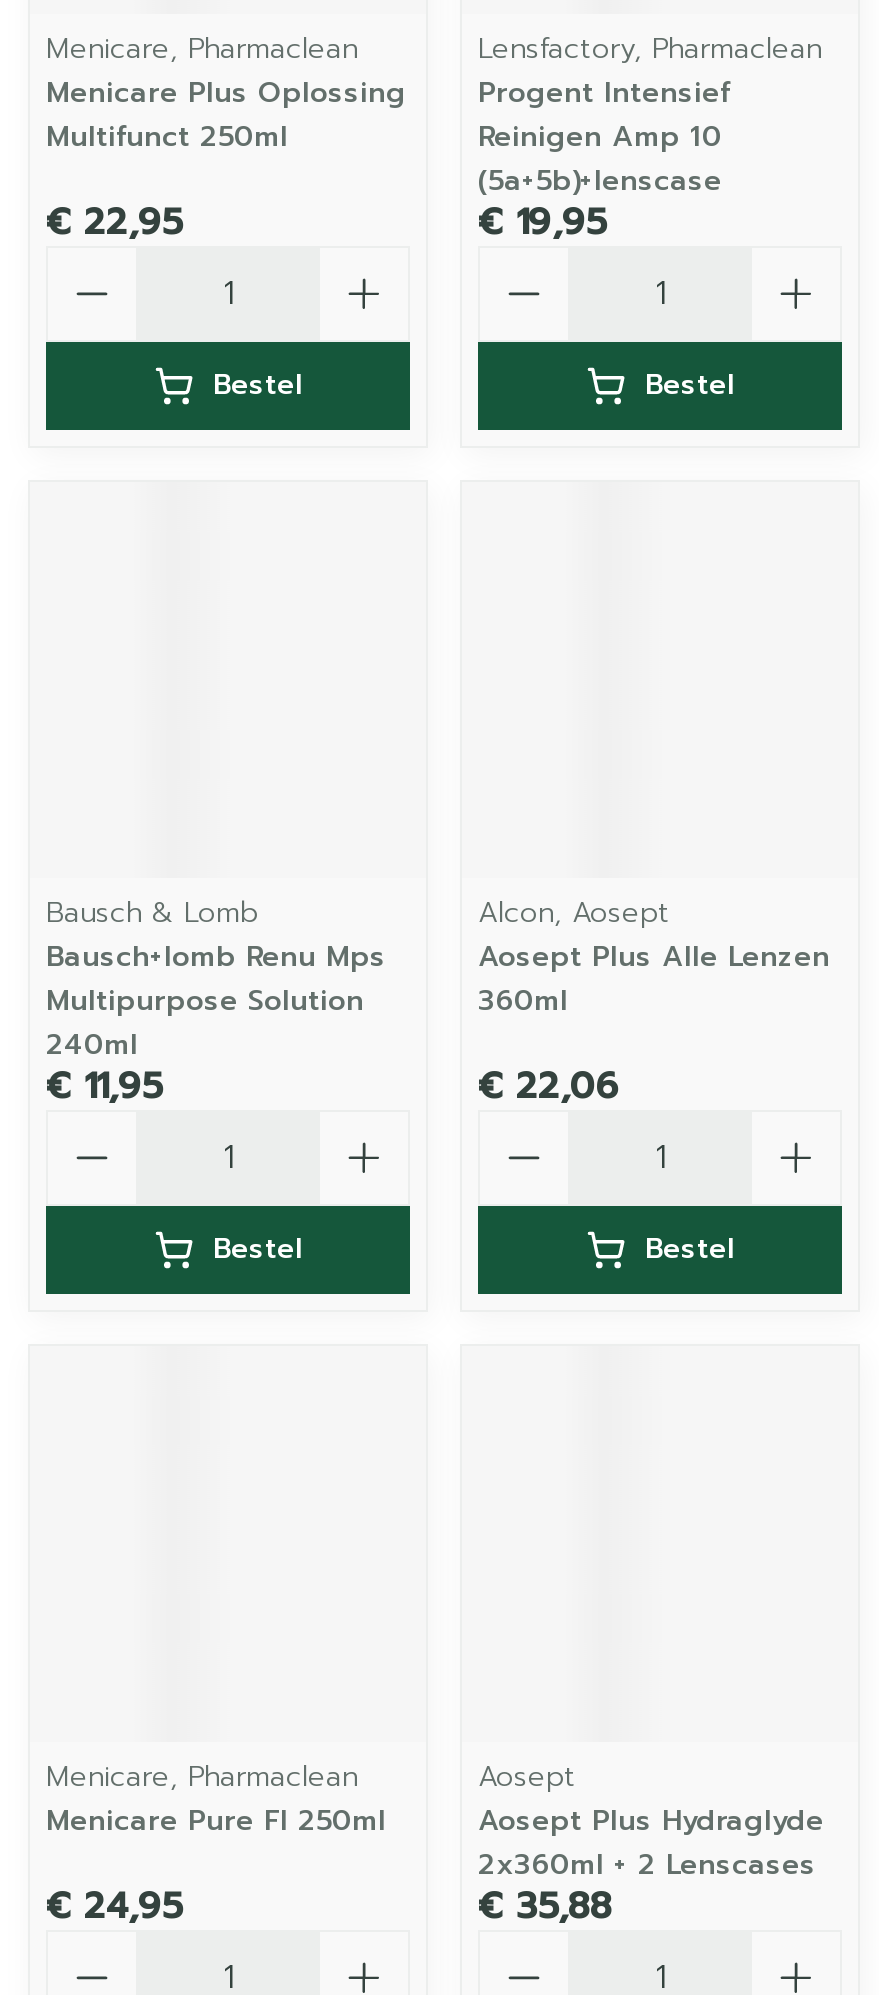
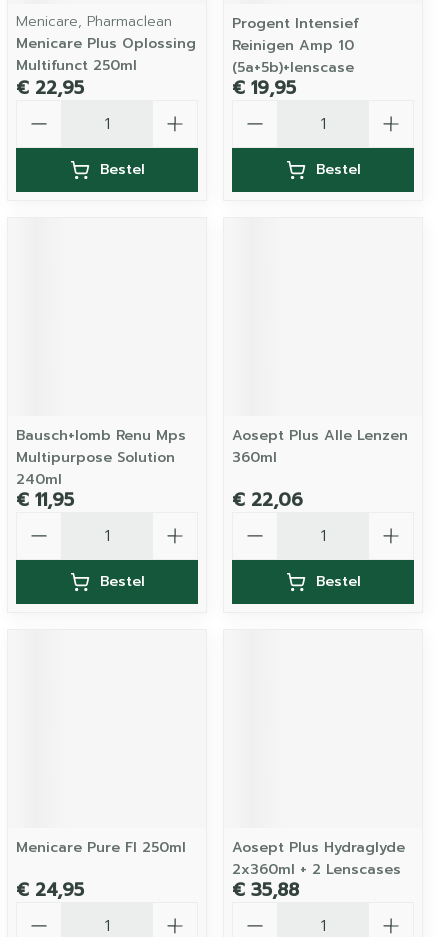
[478,28,822,70] Lensfactory, Pharmaclean -> none
[46,892,258,934] Bausch & Lomb -> none
[478,892,670,934] Alcon, Aosept -> none
[46,1756,358,1798] Menicare, Pharmaclean -> none
[478,1756,576,1798] Aosept -> none

